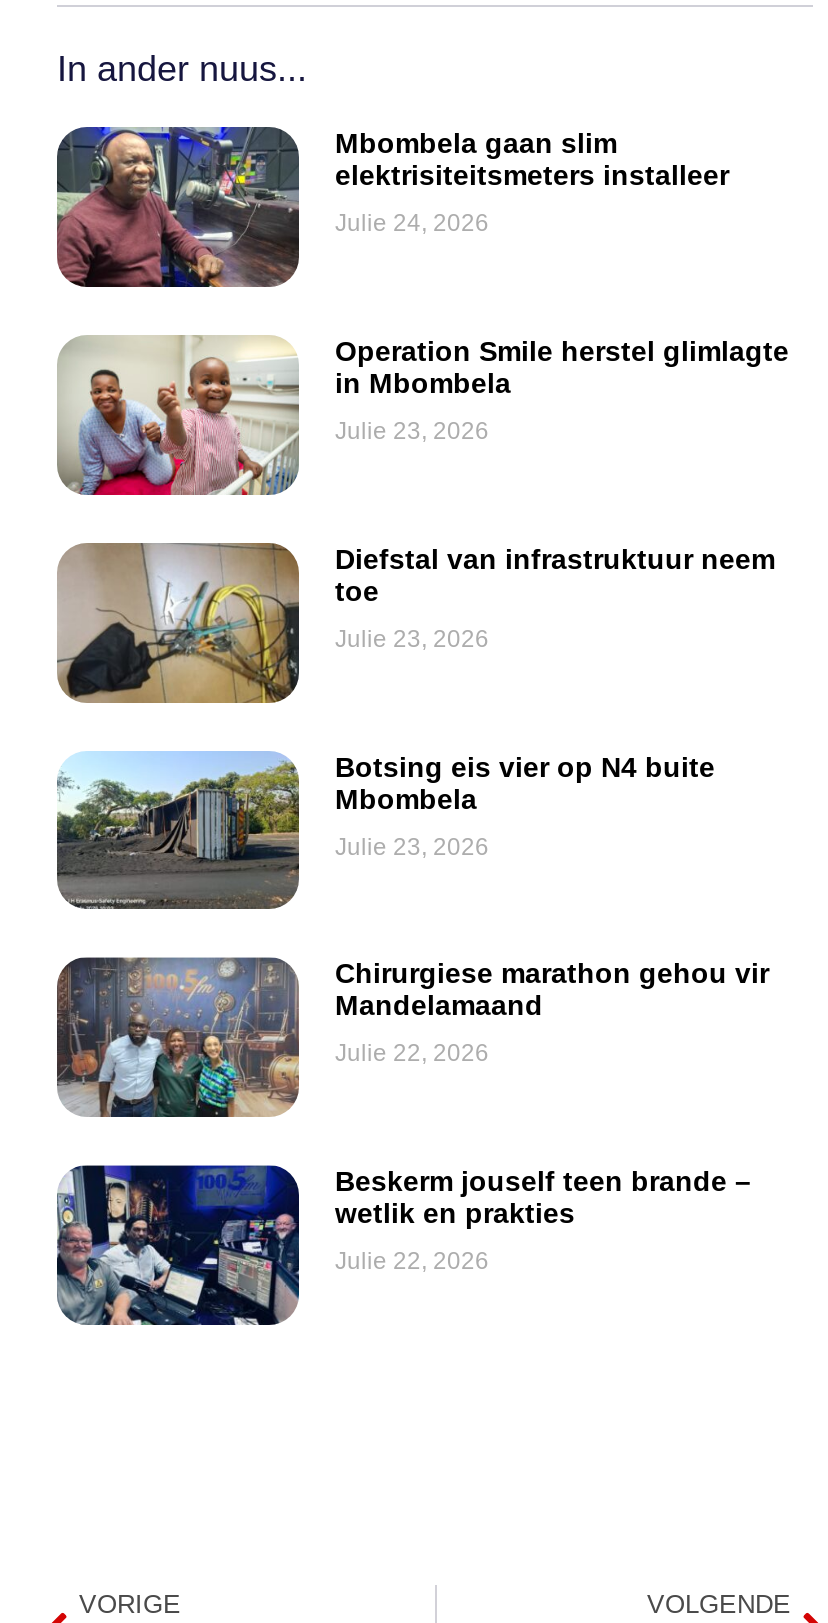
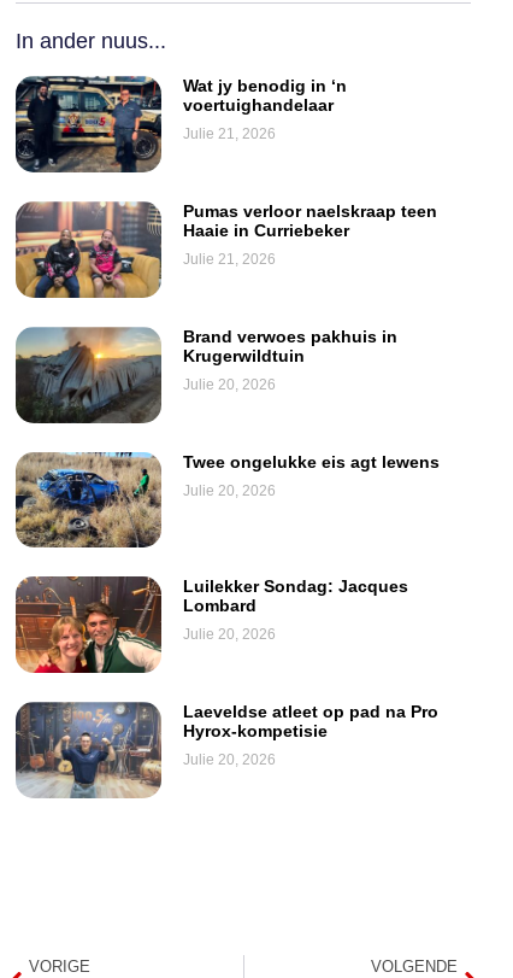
[55,125,729,289] [image] | Mbombela gaan slim | elektrisiteitsmeters installeer -> [14,75,347,174] [image] | Wat jy benodig in ‘n | voertuighandelaar
[335,209,489,237] Julie 24, 2026 -> [183,126,276,142] Julie 21, 2026
[57,335,789,497] [image] | Operation Smile herstel glimlagte | in Mbombela -> [16,201,437,299] [image] | Pumas verloor naelskraap teen | Haaie in Curriebeker
[335,417,489,445] Julie 23, 2026 -> [183,251,276,268] Julie 21, 2026
[59,541,775,705] [image] | Diefstal van infrastruktuur neem | toe -> [16,326,397,424] [image] | Brand verwoes pakhuis in | Krugerwildtuin
[335,624,489,652] Julie 23, 2026 -> [183,376,276,393] Julie 20, 2026
[55,750,715,909] [image] | Botsing eis vier op N4 buite | Mbombela -> [14,451,440,547] [image] | Twee ongelukke eis agt lewens
[335,832,489,860] Julie 23, 2026 -> [183,482,276,499] Julie 20, 2026
[55,957,769,1119] [image] | Chirurgiese marathon gehou vir | Mandelamaand -> [14,575,408,674] [image] | Luilekker Sondag: Jacques | Lombard
[335,1040,489,1068] Julie 22, 2026 -> [183,626,276,643] Julie 20, 2026
[57,1163,751,1327] [image] | Beskerm jouself teen brande – | wetlik en prakties -> [16,702,438,800] [image] | Laeveldse atleet op pad na Pro | Hyrox-kompetisie
[335,1247,489,1275] Julie 22, 2026 -> [183,752,276,768] Julie 20, 2026

